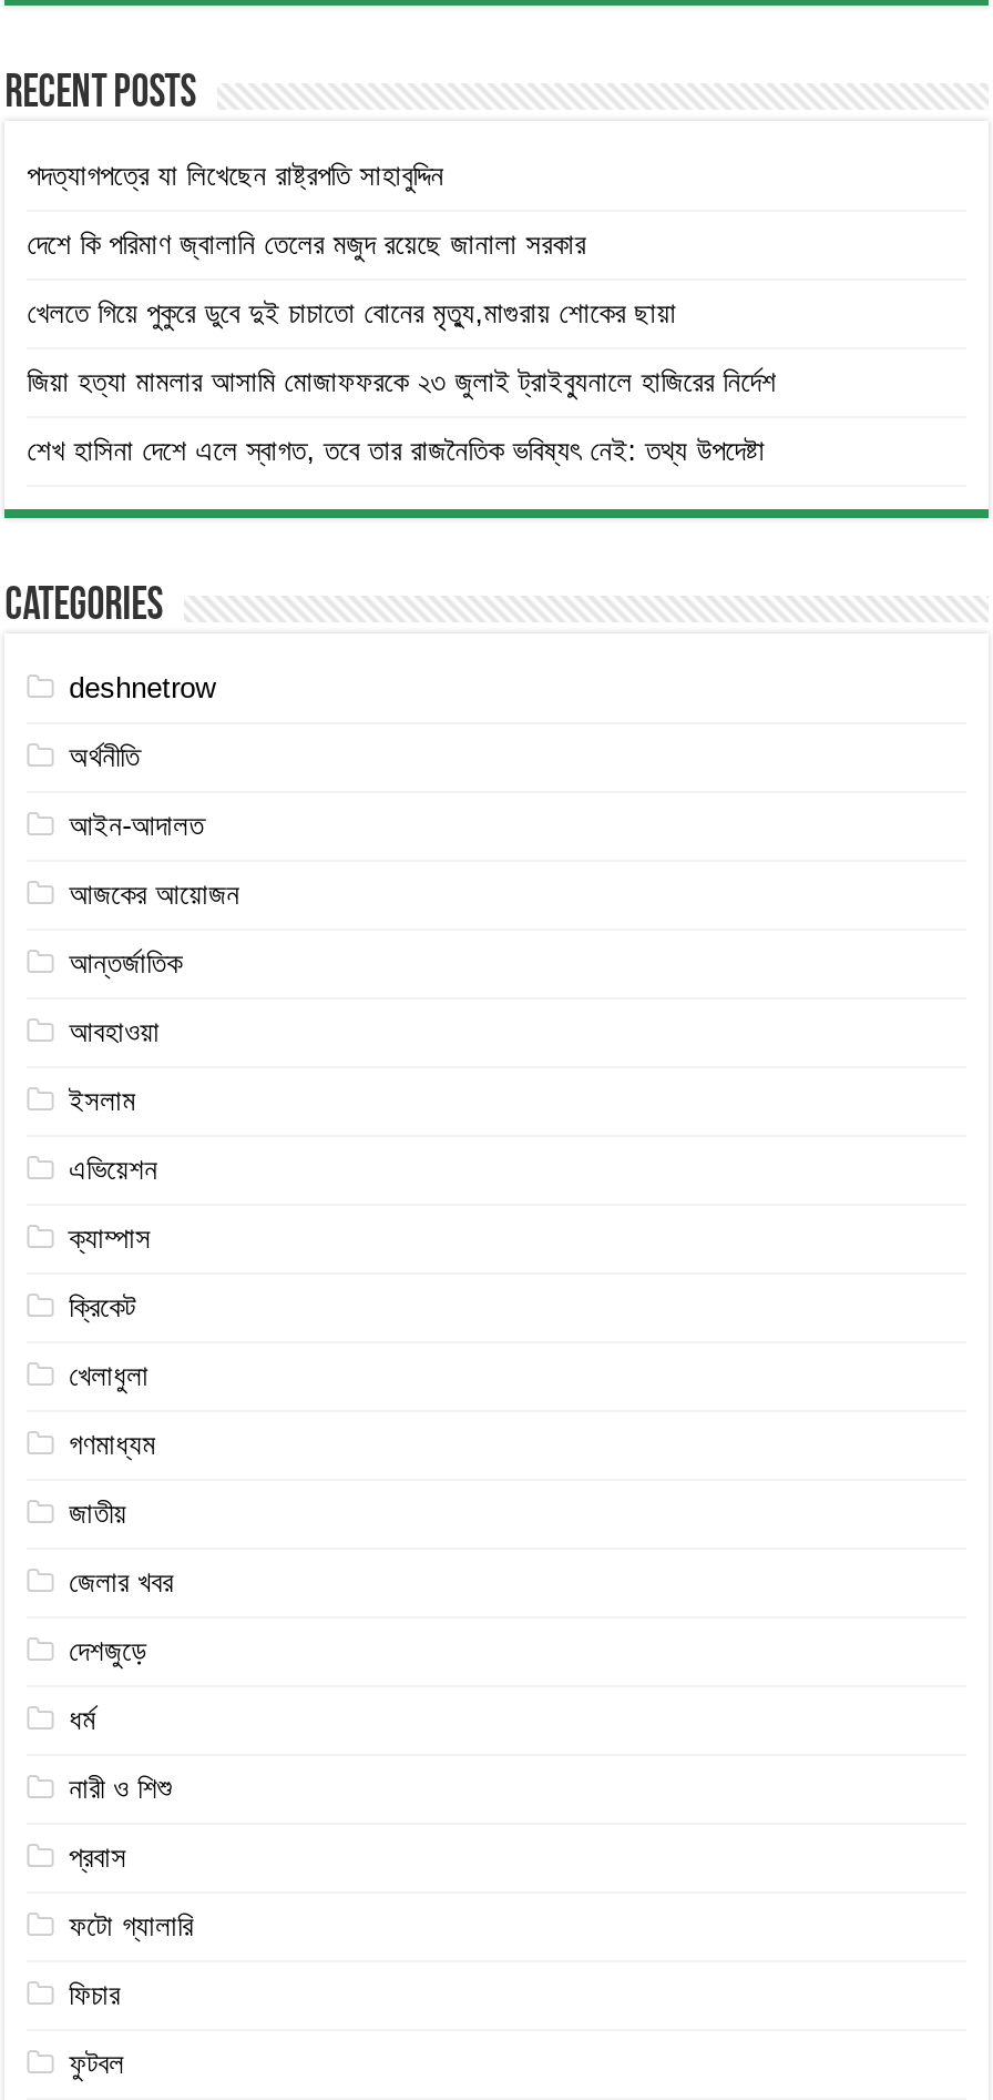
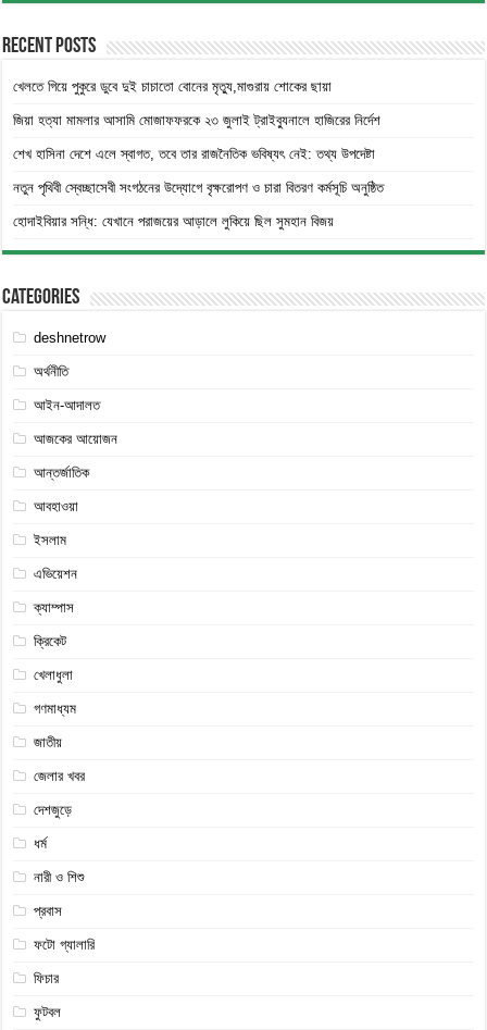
[27,158,594,260] পদত্যাগপত্রে যা লিখেছেন রাষ্ট্রপতি সাহাবুদ্দিন | দেশে কি পরিমাণ জ্বালানি তেলের মজুদ রয়েছে জানালা সরকার -> none
moved [27,296,776,467] -> [13,78,381,162]: খেলতে গিয়ে পুকুরে ডুবে দুই চাচাতো বোনের মৃত্যু,মাগুরায় শোকের ছায়া | জিয়া হত্যা মামলার আসামি মোজাফফরকে ২৩ জুলাই ট্রাইব্যুনালে হাজিরের নির্দেশ | শেখ হাসিনা দেশে এলে স্বাগত, তবে তার রাজনৈতিক ভবিষ্যৎ নেই: তথ্য উপদেষ্টা
none -> [13,179,384,229] নতুন পৃথিবী স্বেচ্ছাসেবী সংগঠনের উদ্যোগে বৃক্ষরোপণ ও চারা বিতরণ কর্মসূচি অনুষ্ঠিত | হোদাইবিয়ার সন্ধি: যেখানে পরাজয়ের আড়ালে লুকিয়ে ছিল সুমহান বিজয়

